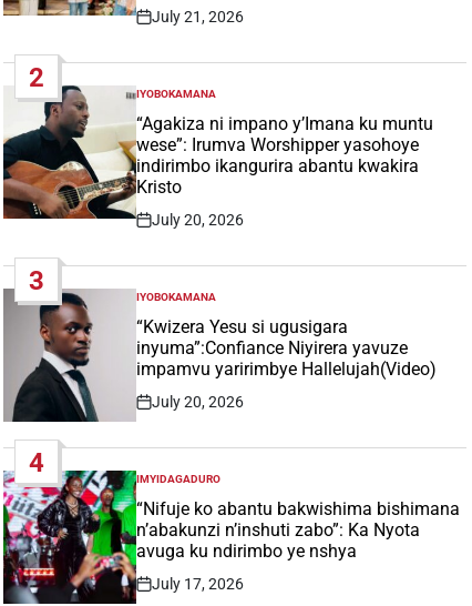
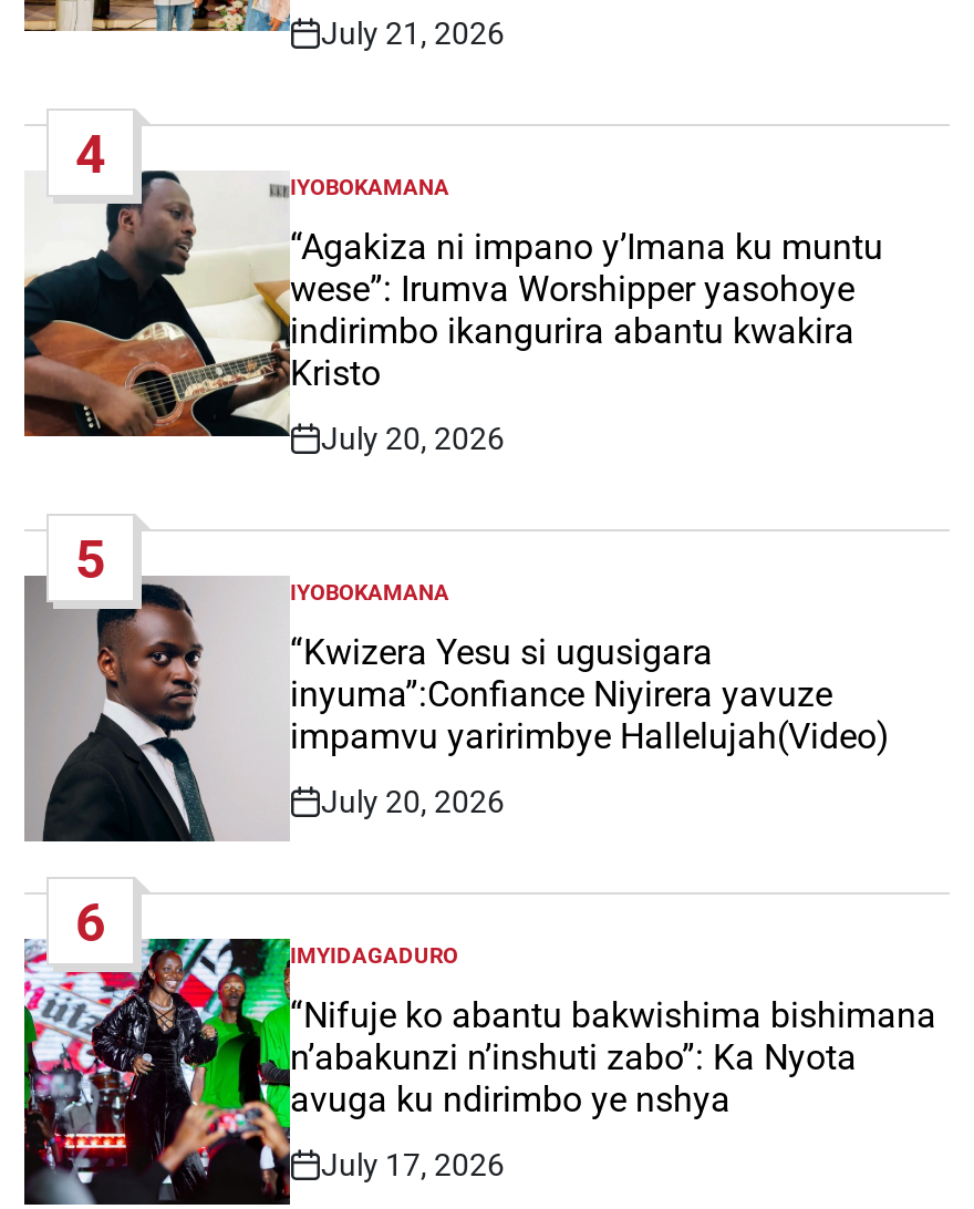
[29,62,44,93] 2 -> [75,124,106,186] 4
[29,265,44,296] 3 -> [75,529,106,591] 5
[29,447,44,478] 4 -> [75,892,106,954] 6

